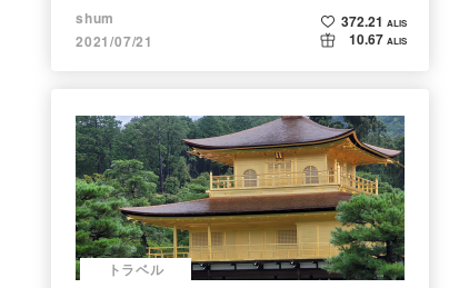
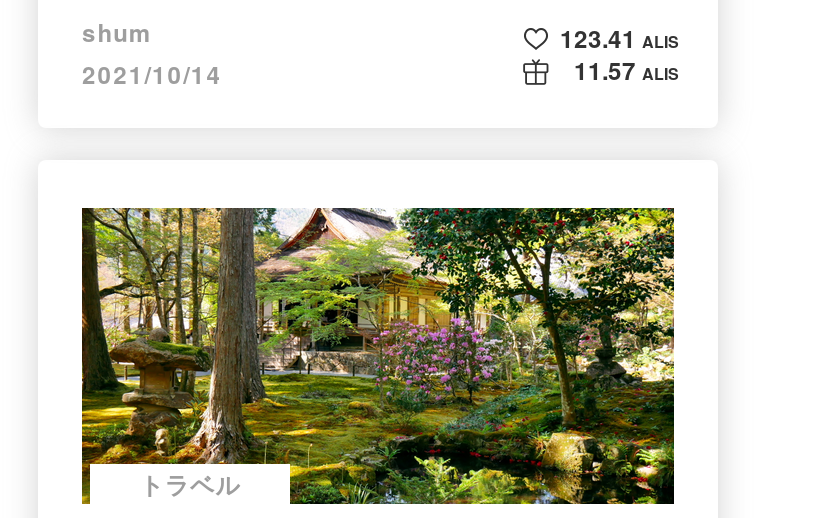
[341,12,407,32] 372.21 ALIS -> [560,21,678,57] 123.41 ALIS
[76,31,153,51] 2021/07/21 -> [82,56,222,92] 2021/10/14
[349,29,407,49] 10.67 ALIS -> [574,53,678,89] 11.57 ALIS
[74,115,406,281] [image] -> [80,206,676,506] [image]

